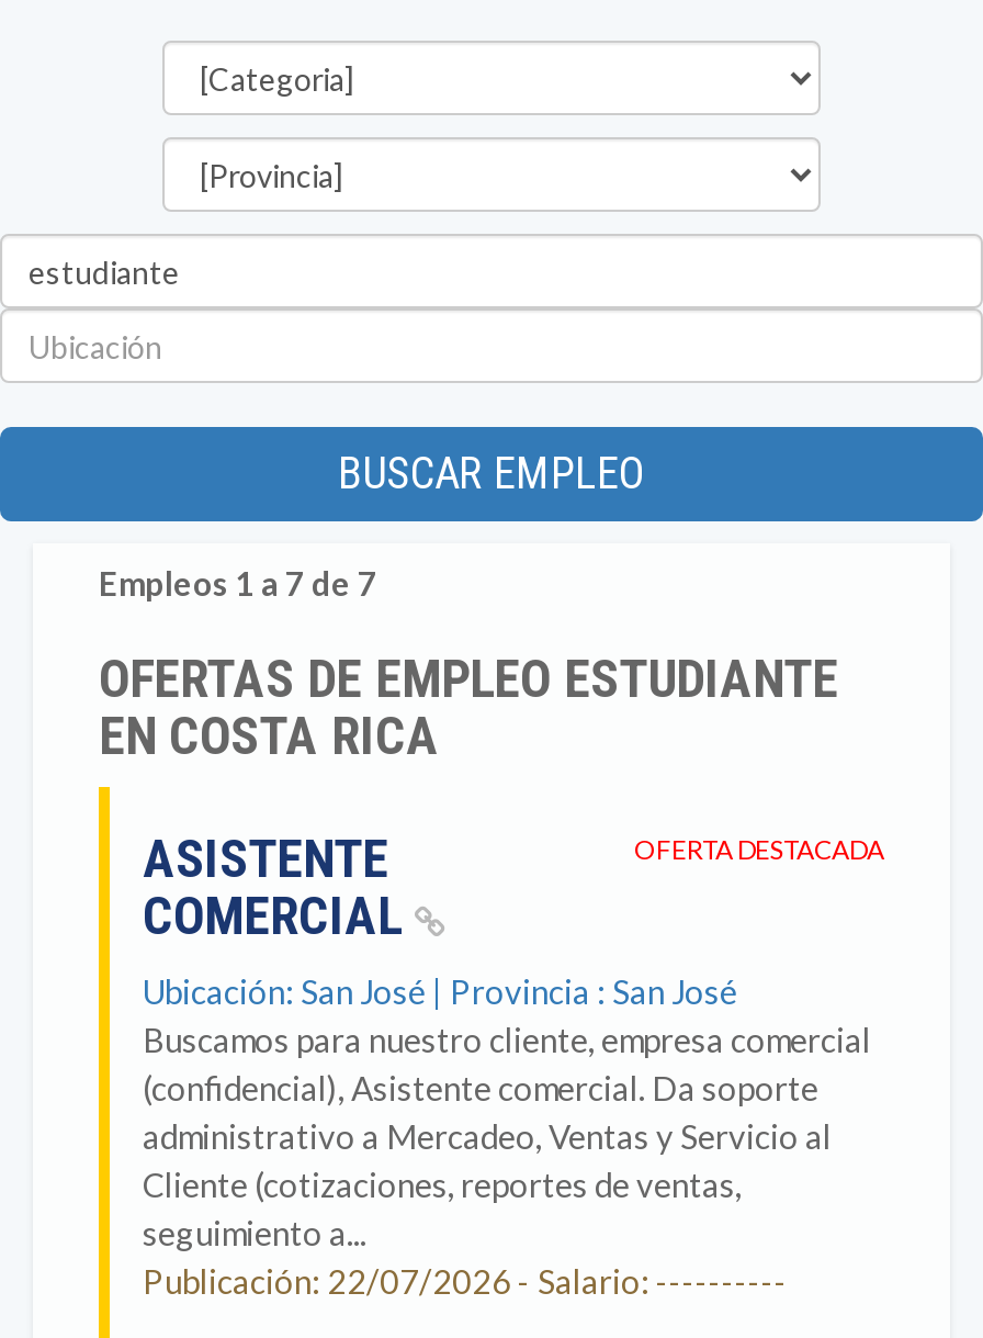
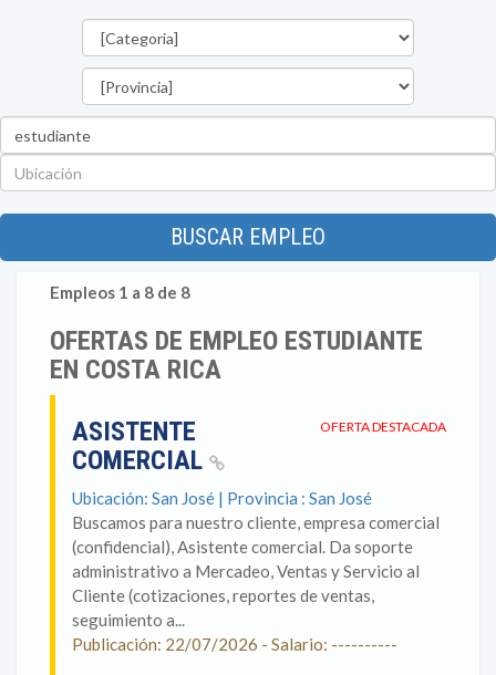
[99,563,377,603] Empleos 1 a 7 de 7 -> [50,282,190,302] Empleos 1 a 8 de 8

